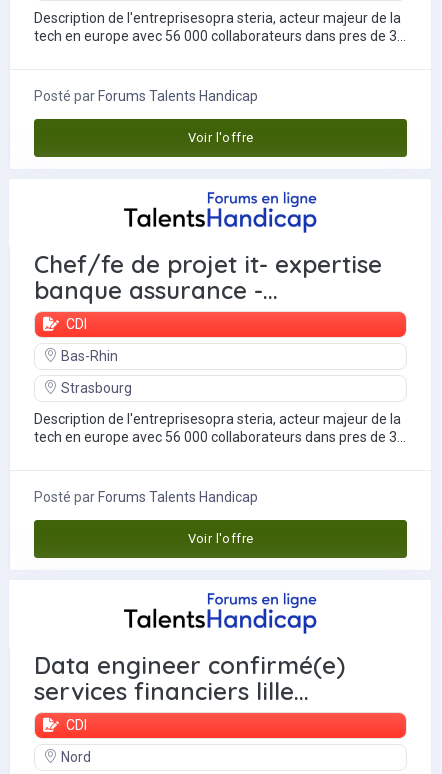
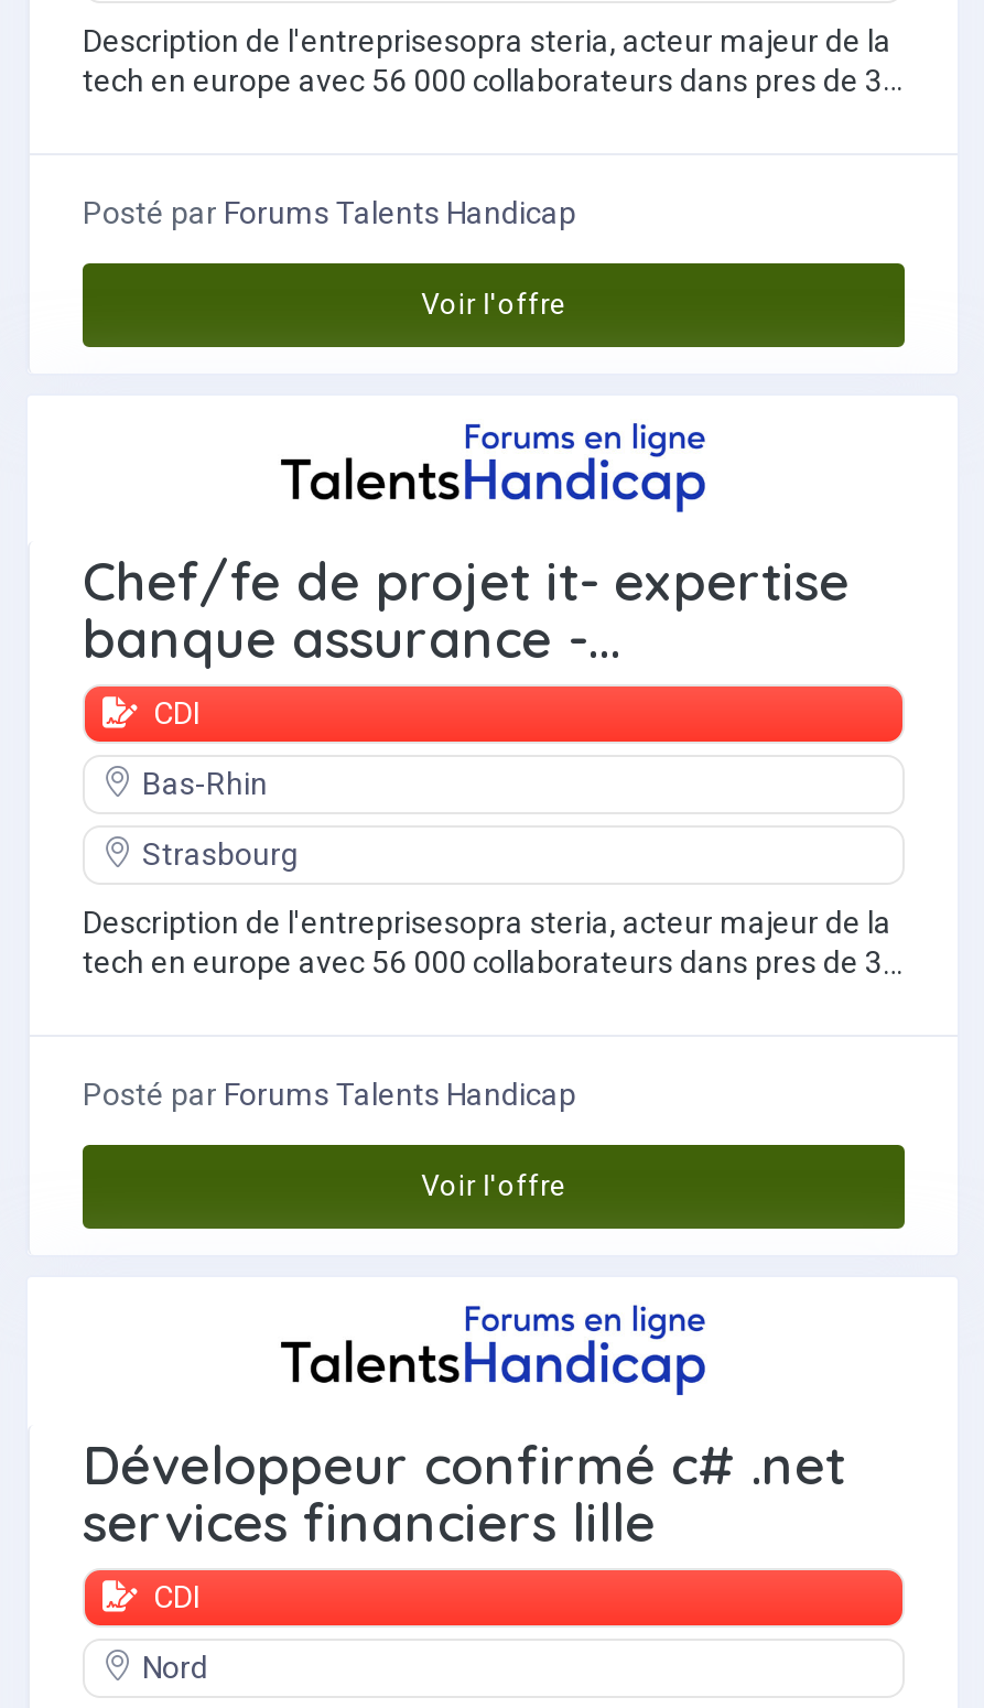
[34,650,345,706] Data engineer confirmé(e) | services financiers lille... -> [83,1432,845,1555] Développeur confirmé c# .net | services financiers lille

